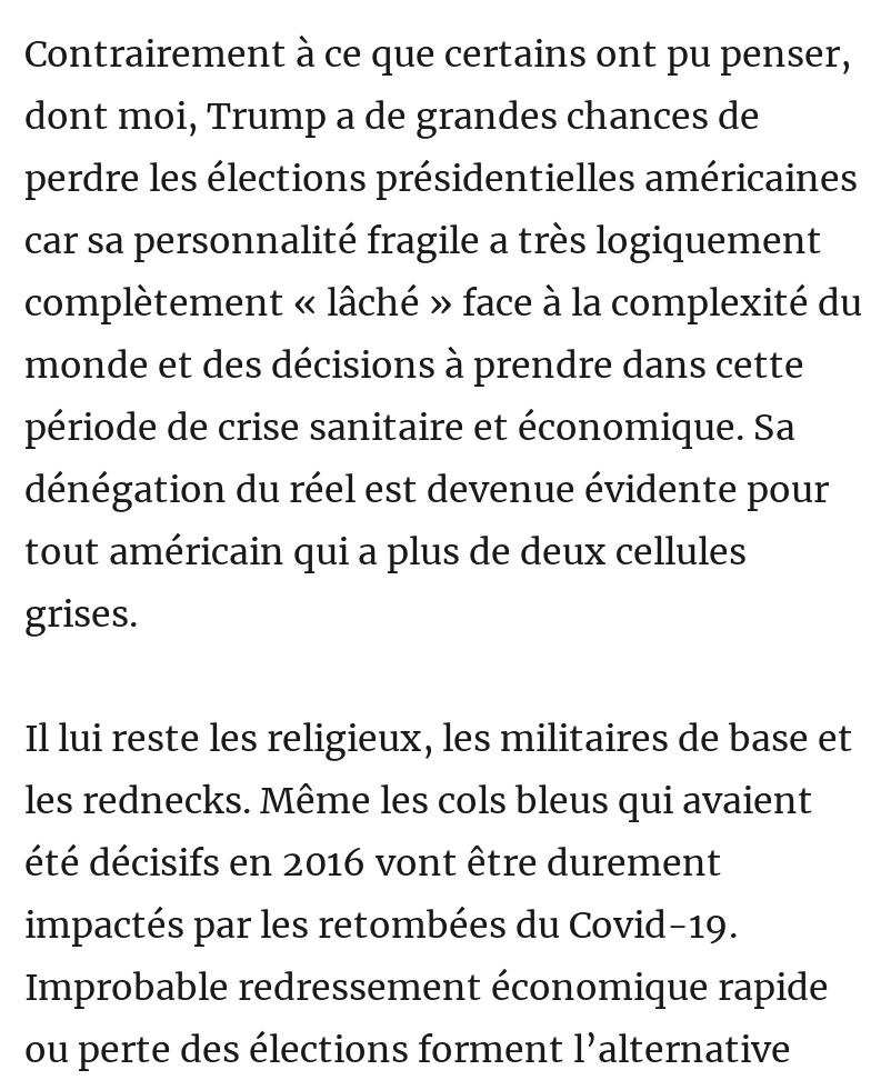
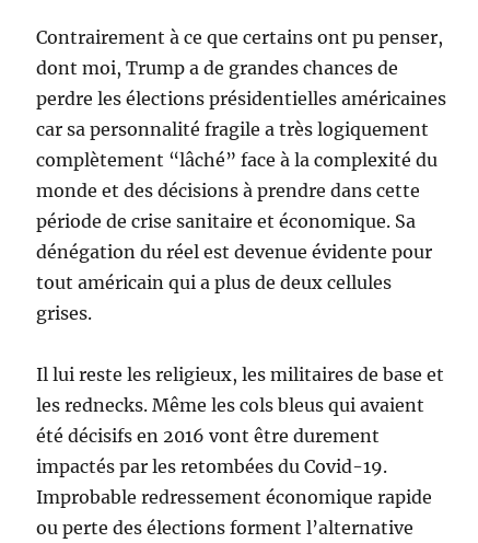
[24,280,862,324] complètement « lâché » face à la complexité du -> [37,149,438,171] complètement “lâché” face à la complexité du

